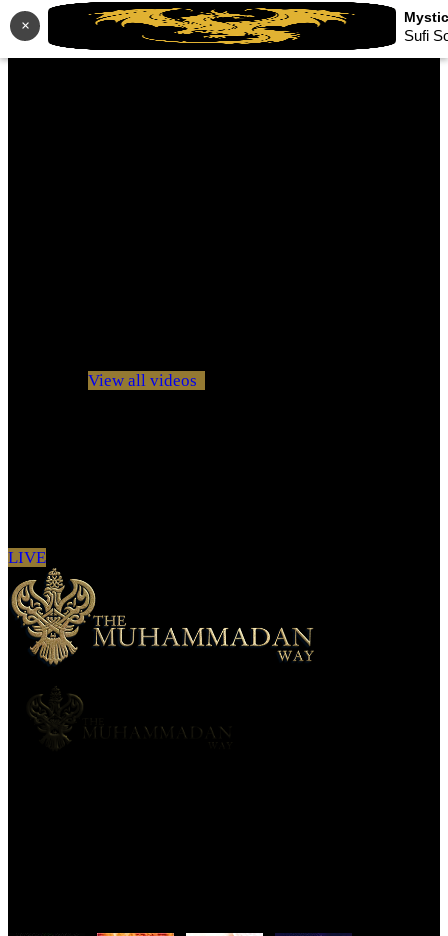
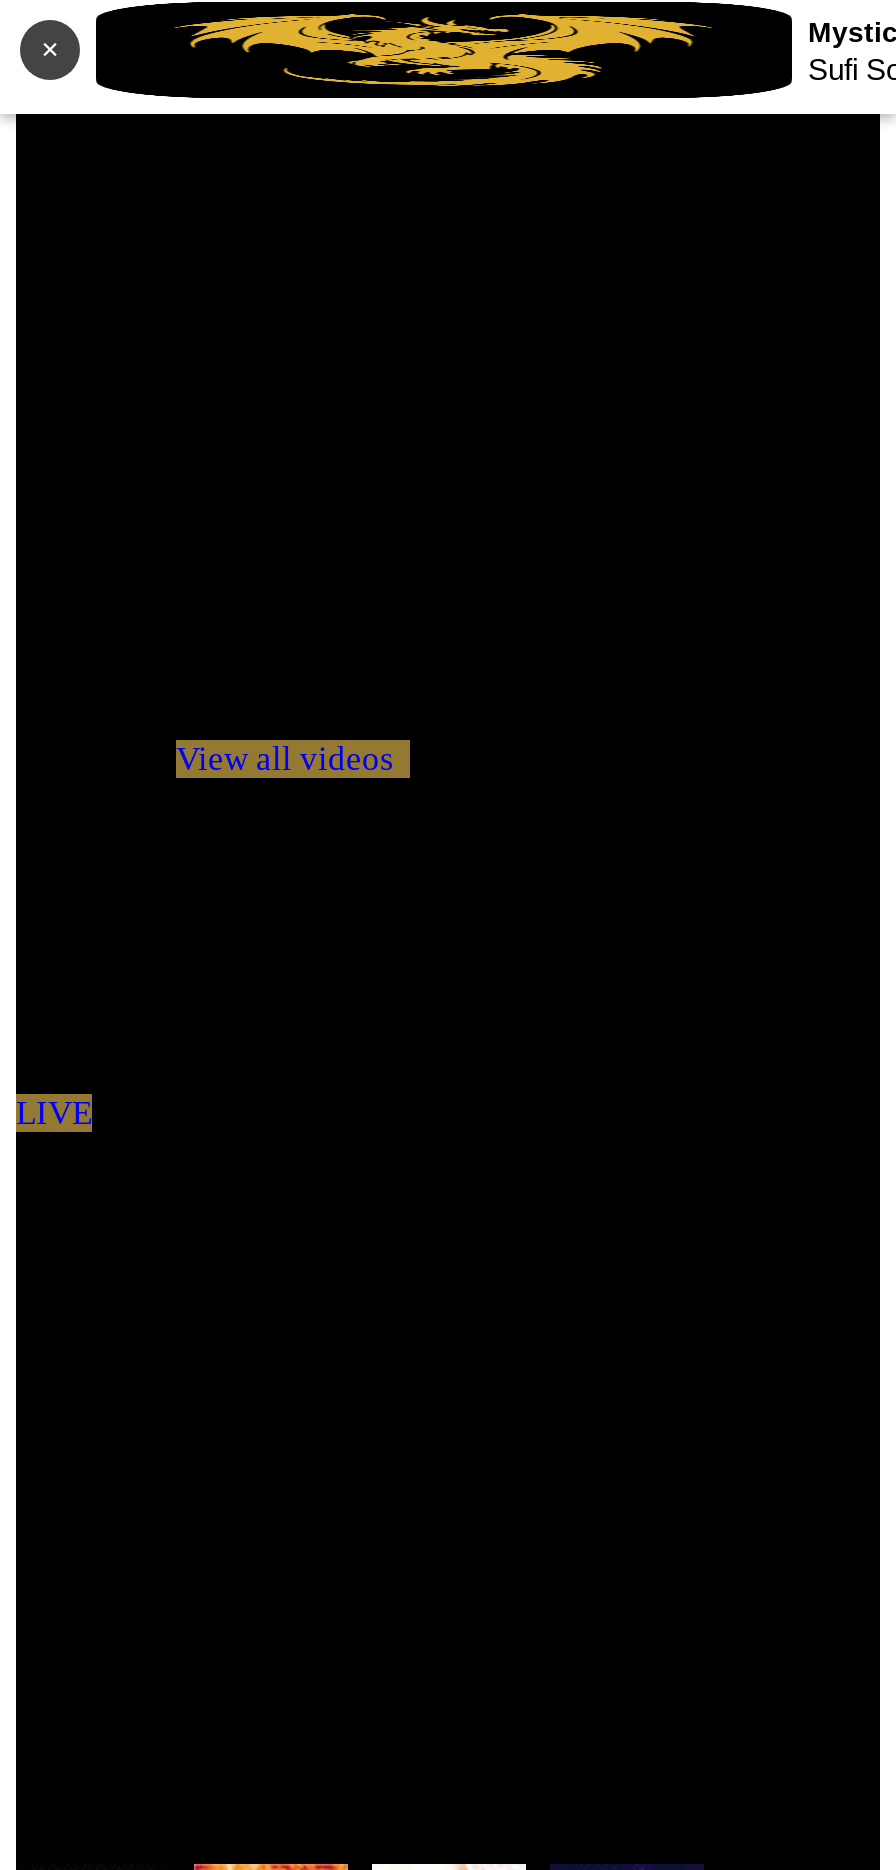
[11,568,314,665] [image] -> none

